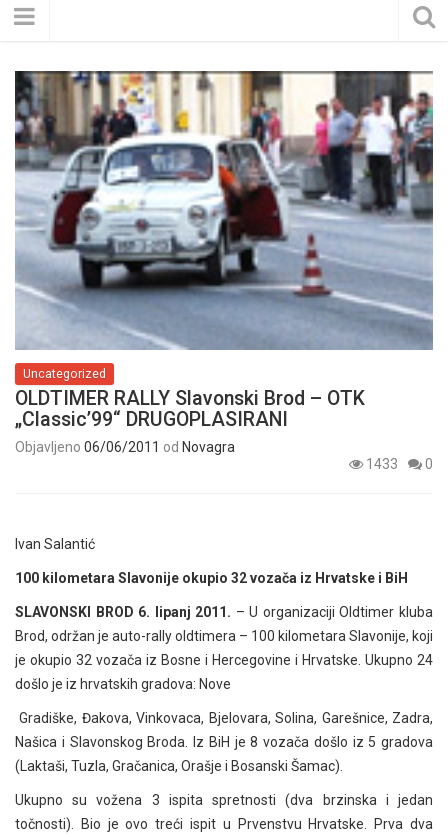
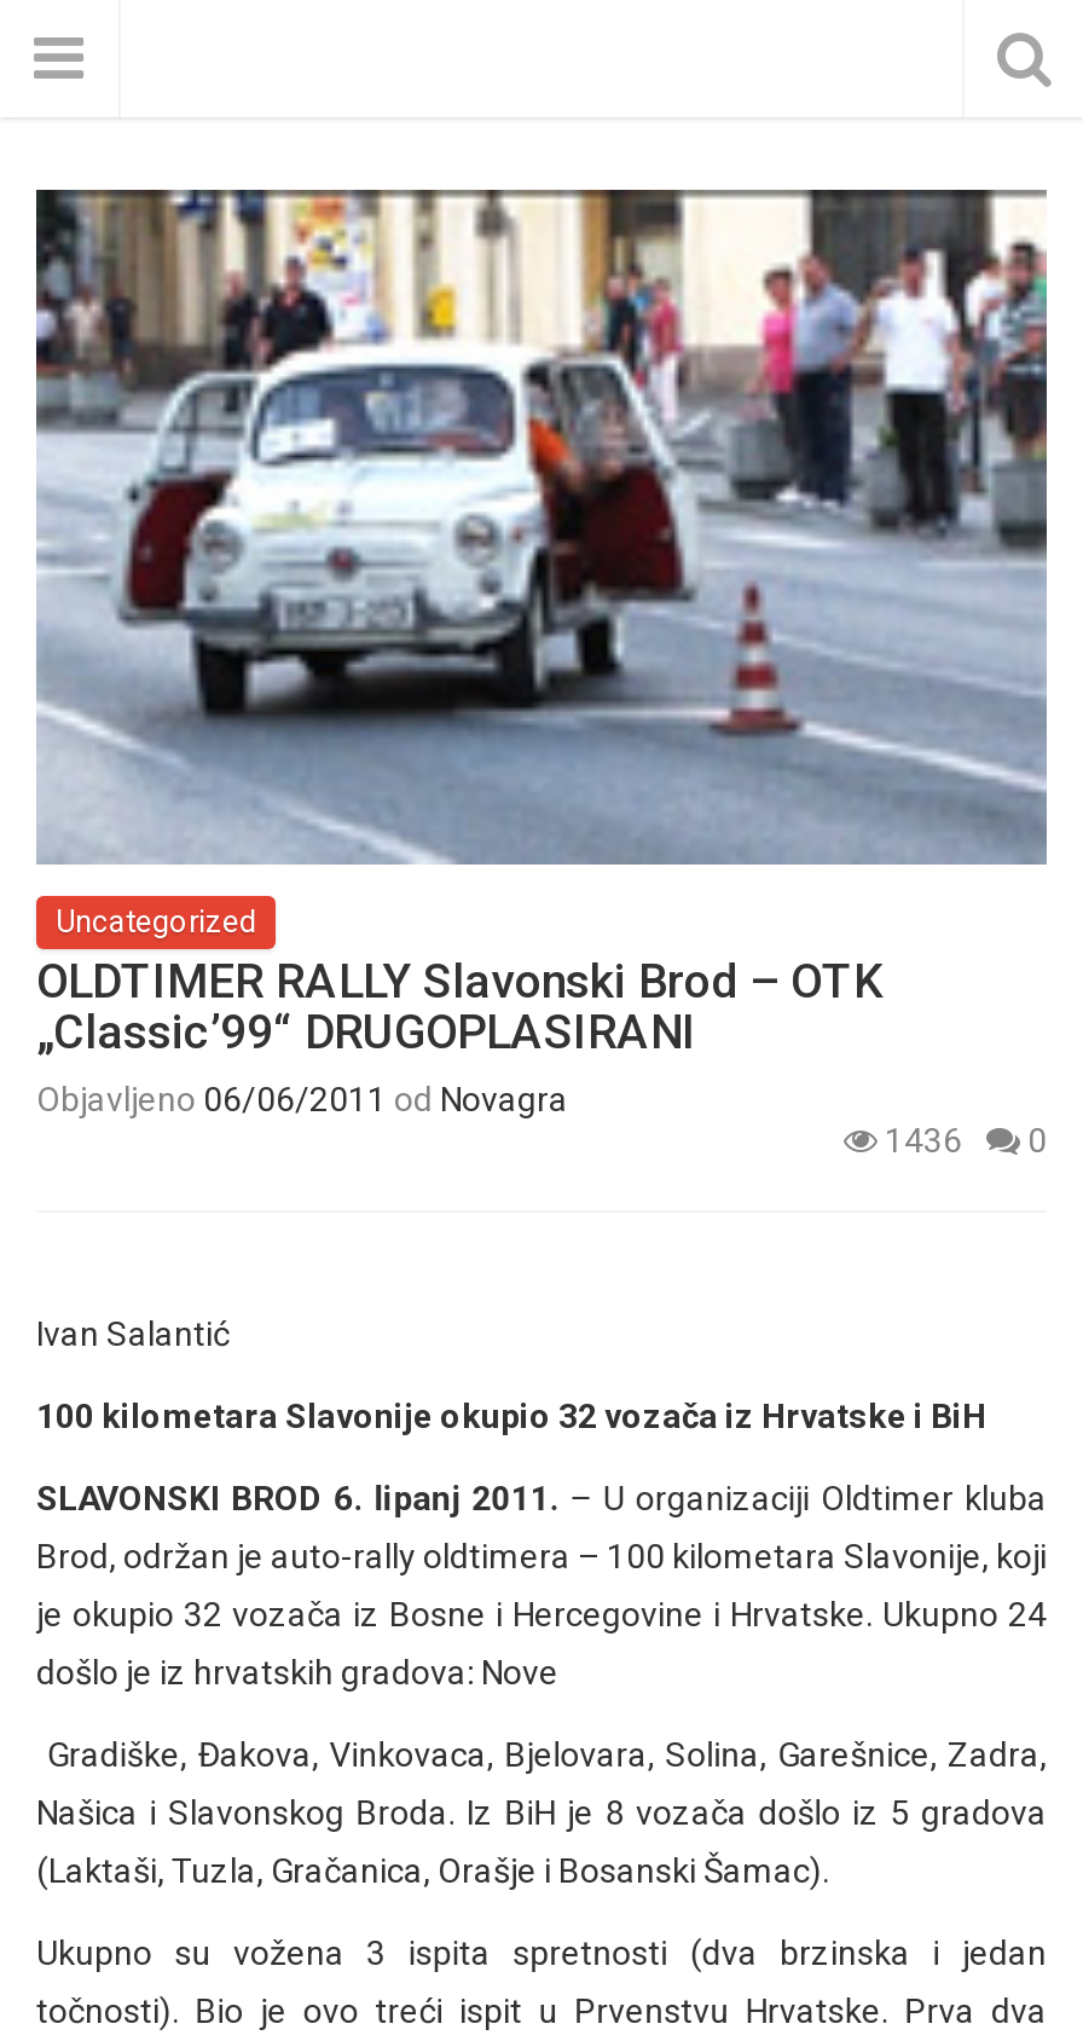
[363,456,433,472] 1433 0 -> [878,1120,1047,1159] 1436 0

